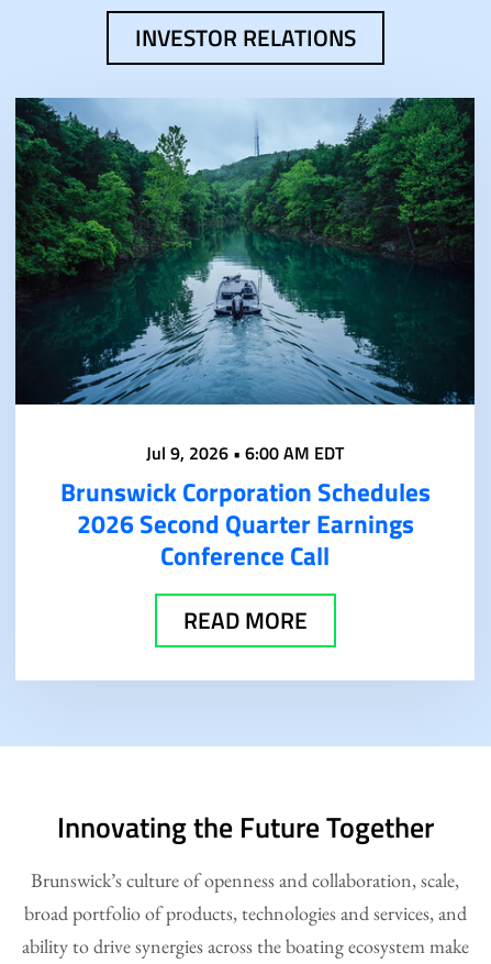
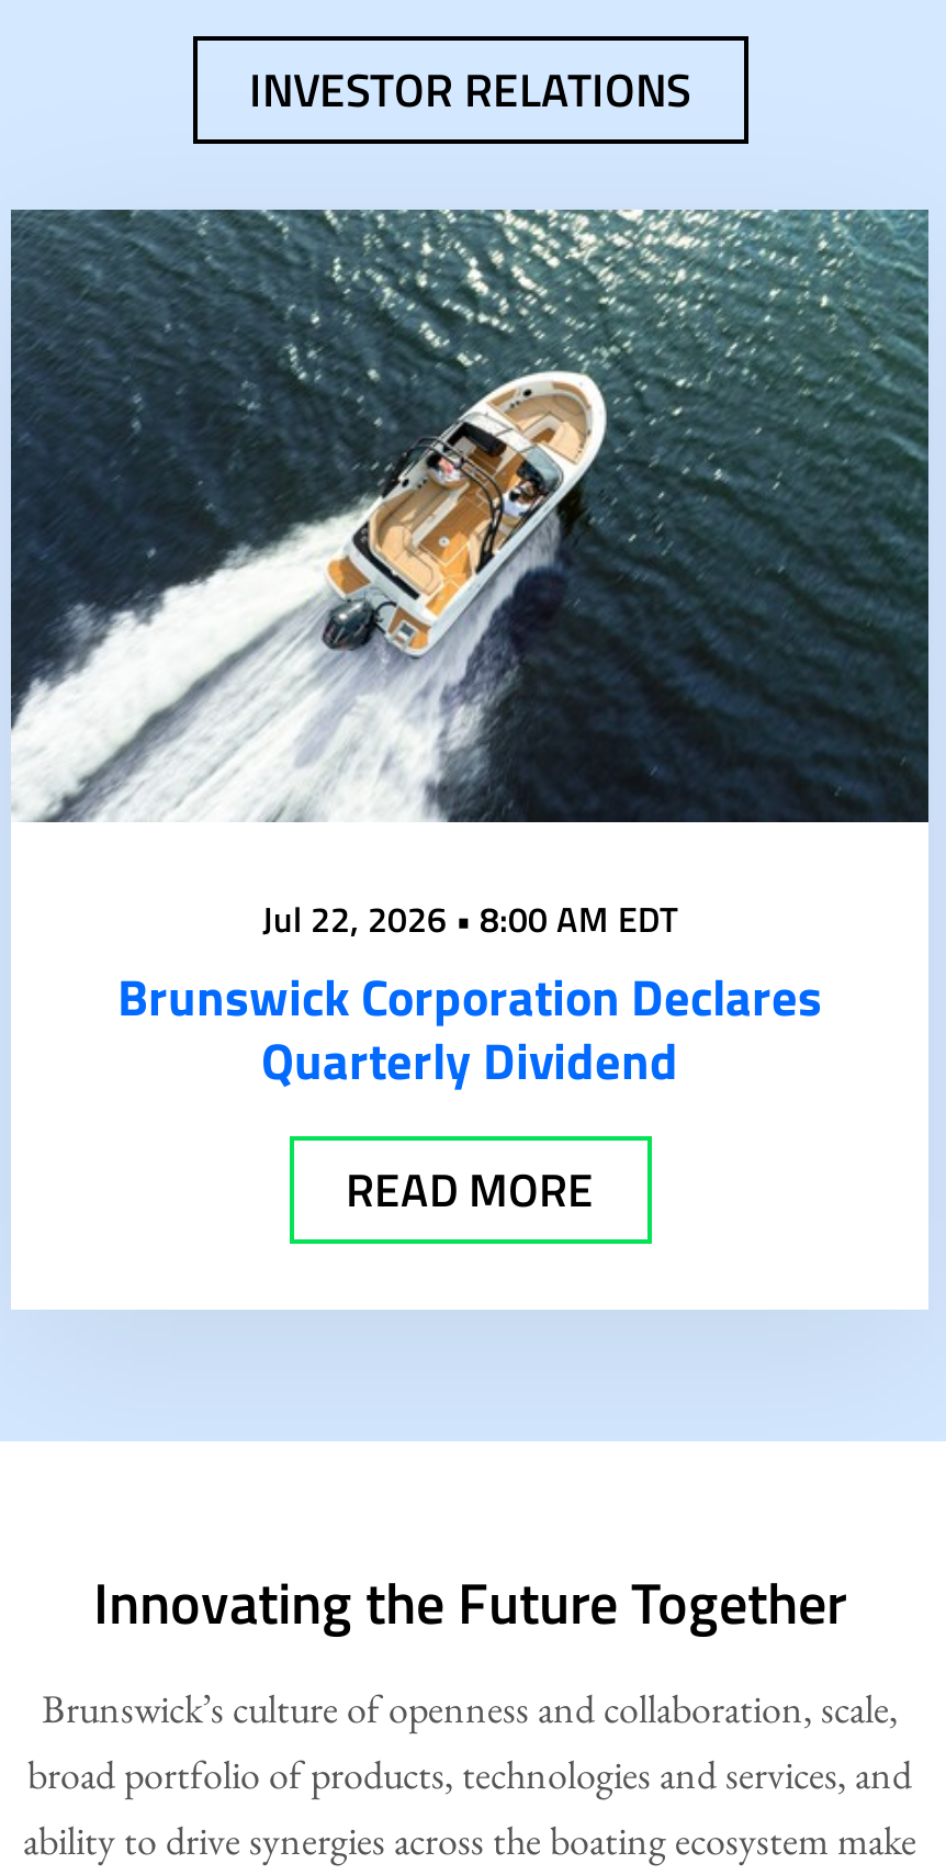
[14,98,476,575] [image] | Jul 9, 2026 • 6:00 AM EDT | Brunswick Corporation Schedules | 2026 Second Quarter Earnings | Conference Call -> [11,207,931,1098] [image] | Jul 22, 2026 • 8:00 AM EDT | Brunswick Corporation Declares | Quarterly Dividend

